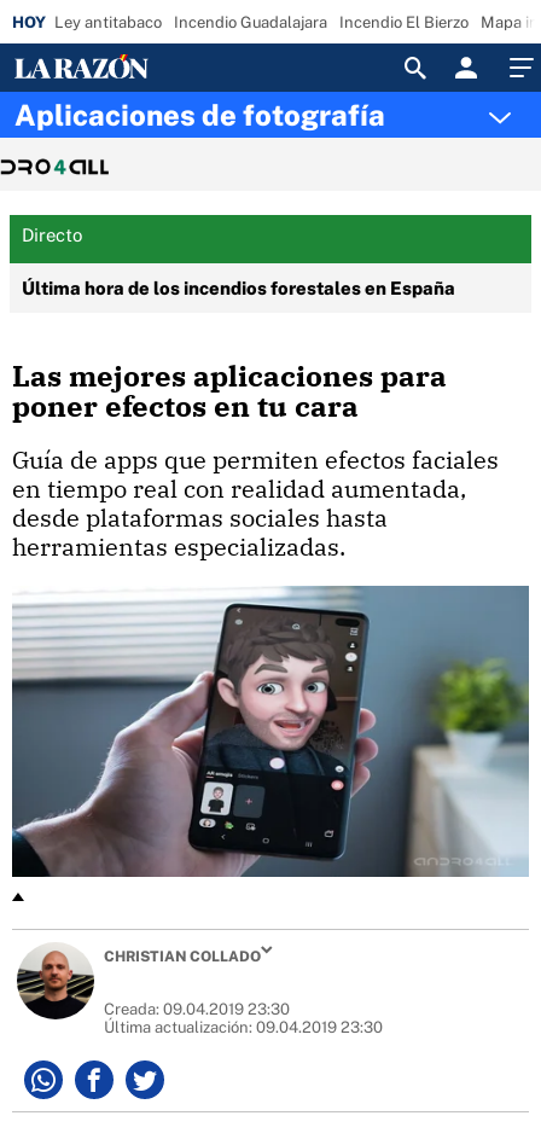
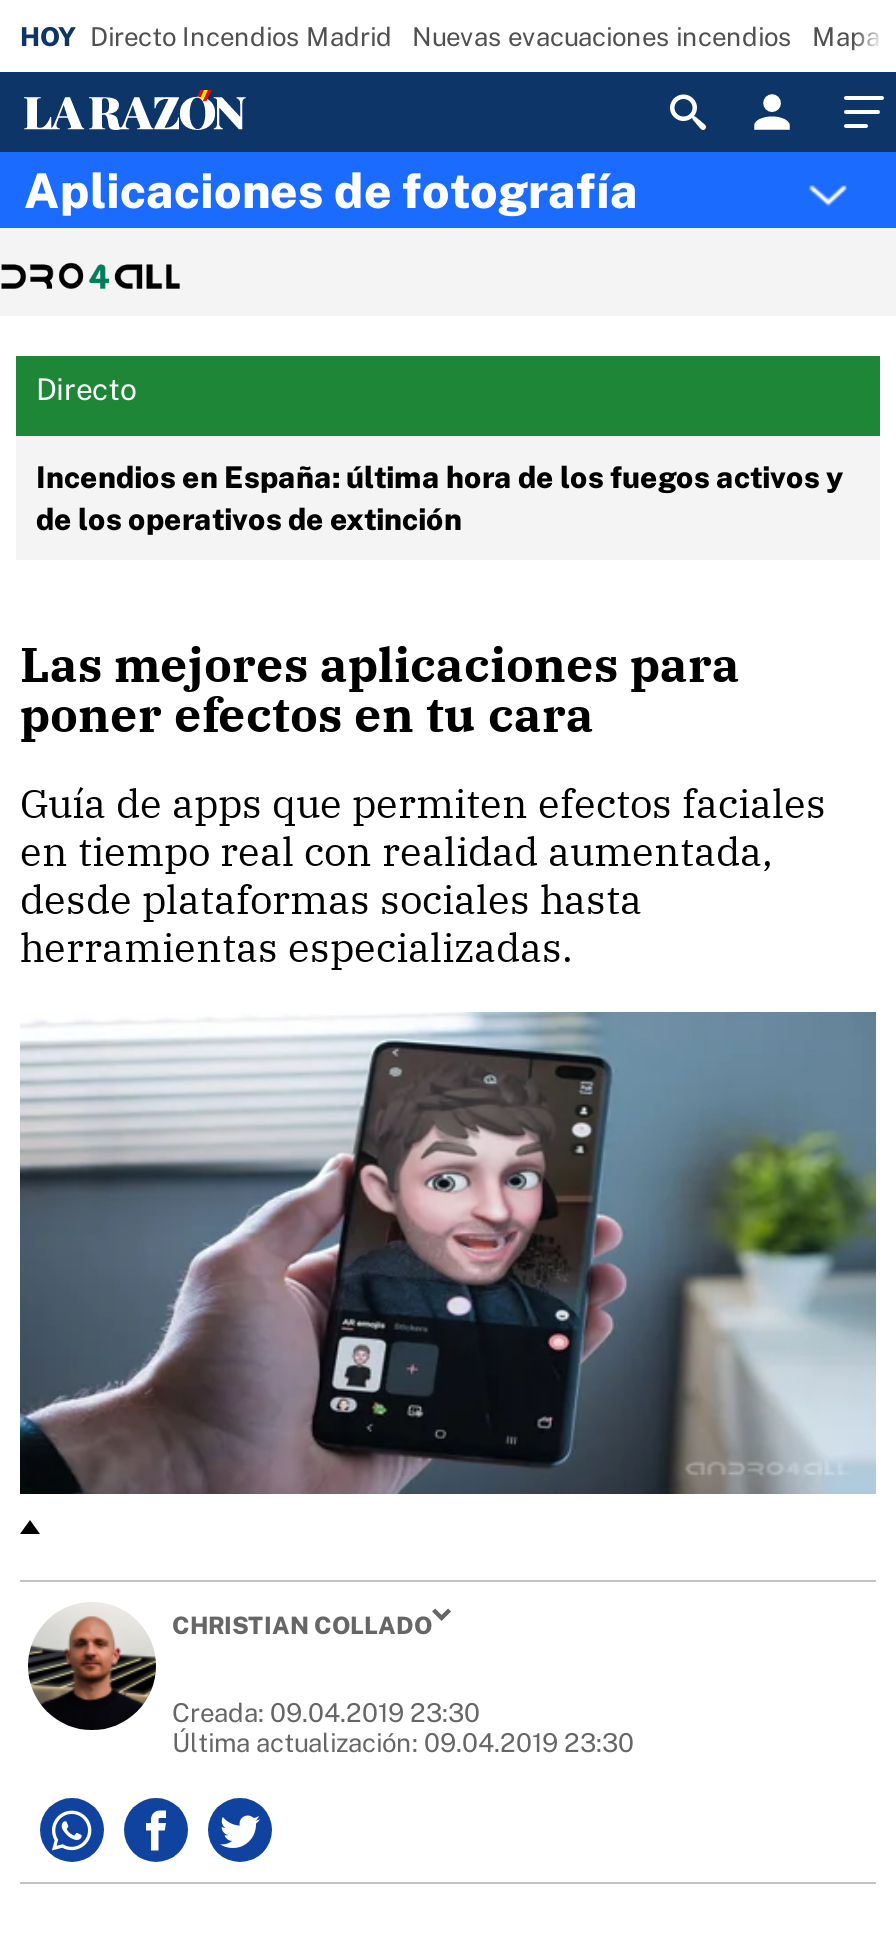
[54,13,469,31] Ley antitabaco | Incendio Guadalajara | Incendio El Bierzo -> [90,22,792,52] Directo Incendios Madrid | Nuevas evacuaciones incendios
[22,278,455,298] Última hora de los incendios forestales en España -> [36,460,844,536] Incendios en España: última hora de los fuegos activos y | de los operativos de extinción

